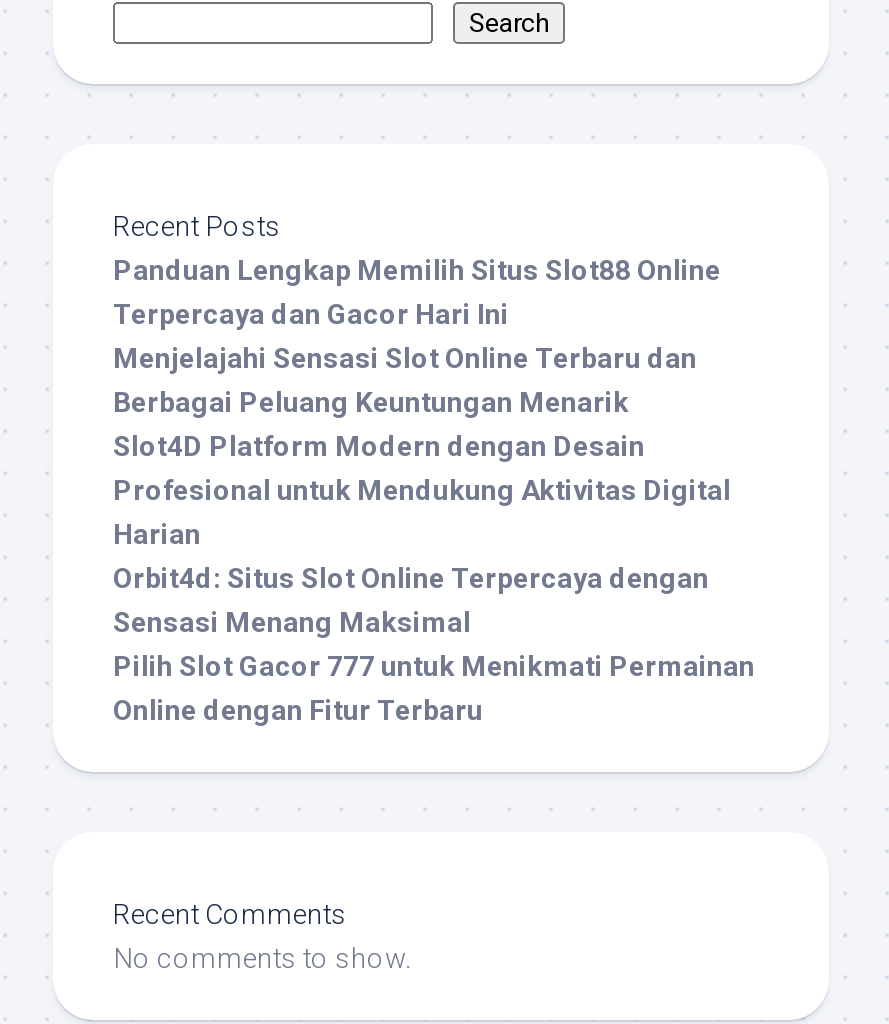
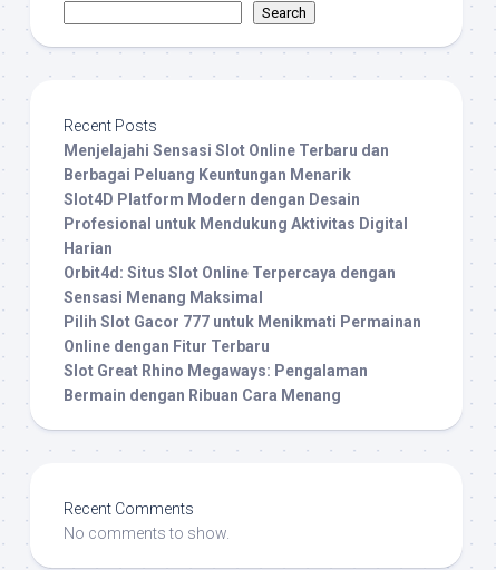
[113,255,721,331] Panduan Lengkap Memilih Situs Slot88 Online | Terpercaya dan Gacor Hari Ini -> none
moved [113,343,755,727] -> [64,142,421,356]: Menjelajahi Sensasi Slot Online Terbaru dan | Berbagai Peluang Keuntungan Menarik | Slot4D Platform Modern dengan Desain | ... | Pilih Slot Gacor 777 untuk Menikmati Permainan | Online dengan Fitur Terbaru
none -> [64,362,368,405] Slot Great Rhino Megaways: Pengalaman | Bermain dengan Ribuan Cara Menang

